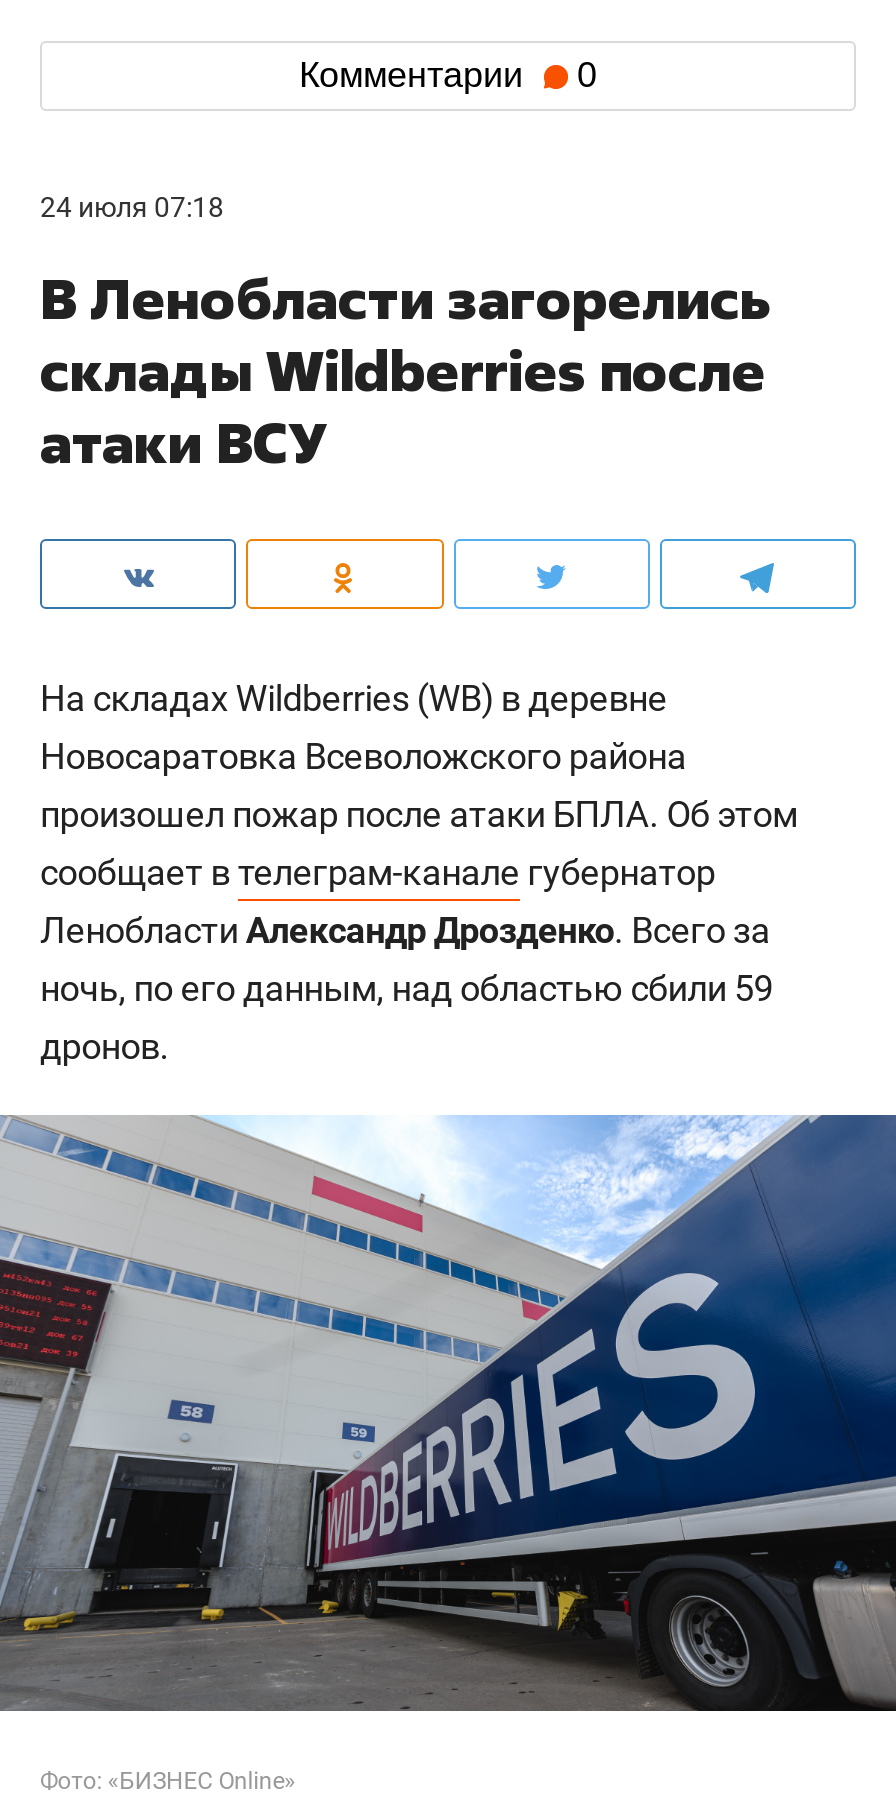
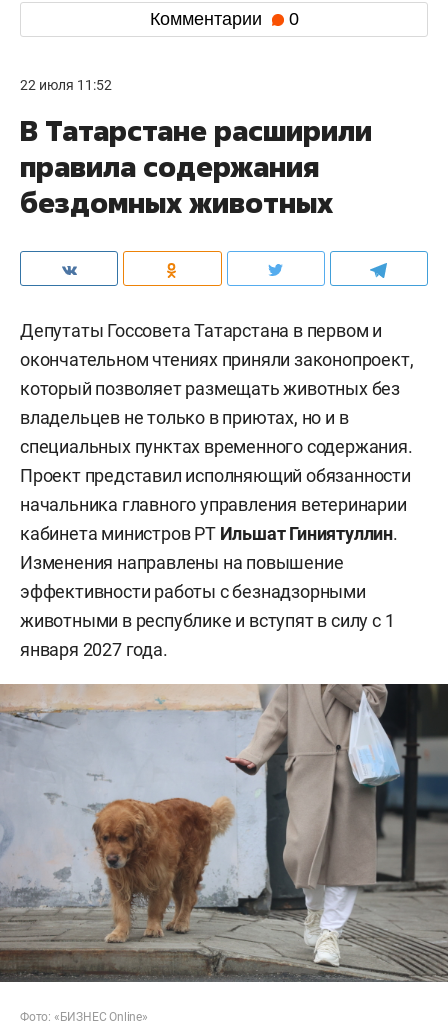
[40,190,224,222] 24 июля 07:18 -> [20,77,112,93] 22 июля 11:52
[40,260,772,478] В Ленобласти загорелись | склады Wildberries после | атаки ВСУ -> [20,112,372,221] В Татарстане расширили | правила содержания | бездомных животных
[40,676,798,1066] На складах Wildberries (WB) в деревне | Новосаратовка Всеволожского района | произошел пожар после атаки БПЛА. Об этом | сообщает в телеграм-канале губернатор | Ленобласти Александр Дрозденко. Всего за | ночь, по его данным, над областью сбили 59 | дронов. -> [20,320,413,660] Депутаты Госсовета Татарстана в первом и | окончательном чтениях приняли законопроект, | который позволяет размещать животных без | владельцев не только в приютах, но и в | специальных пунктах временного содержания. | Проект представил исполняющий обязанности | начальника главного управления ветеринарии | кабинета министров РТ Ильшат Гиниятуллин. | Изменения направлены на повышение | эффективности работы с безнадзорными | животными в республике и вступят в силу с 1 | января 2027 года.
[6,1113,890,1711] [image] -> [3,683,445,983] [image]

